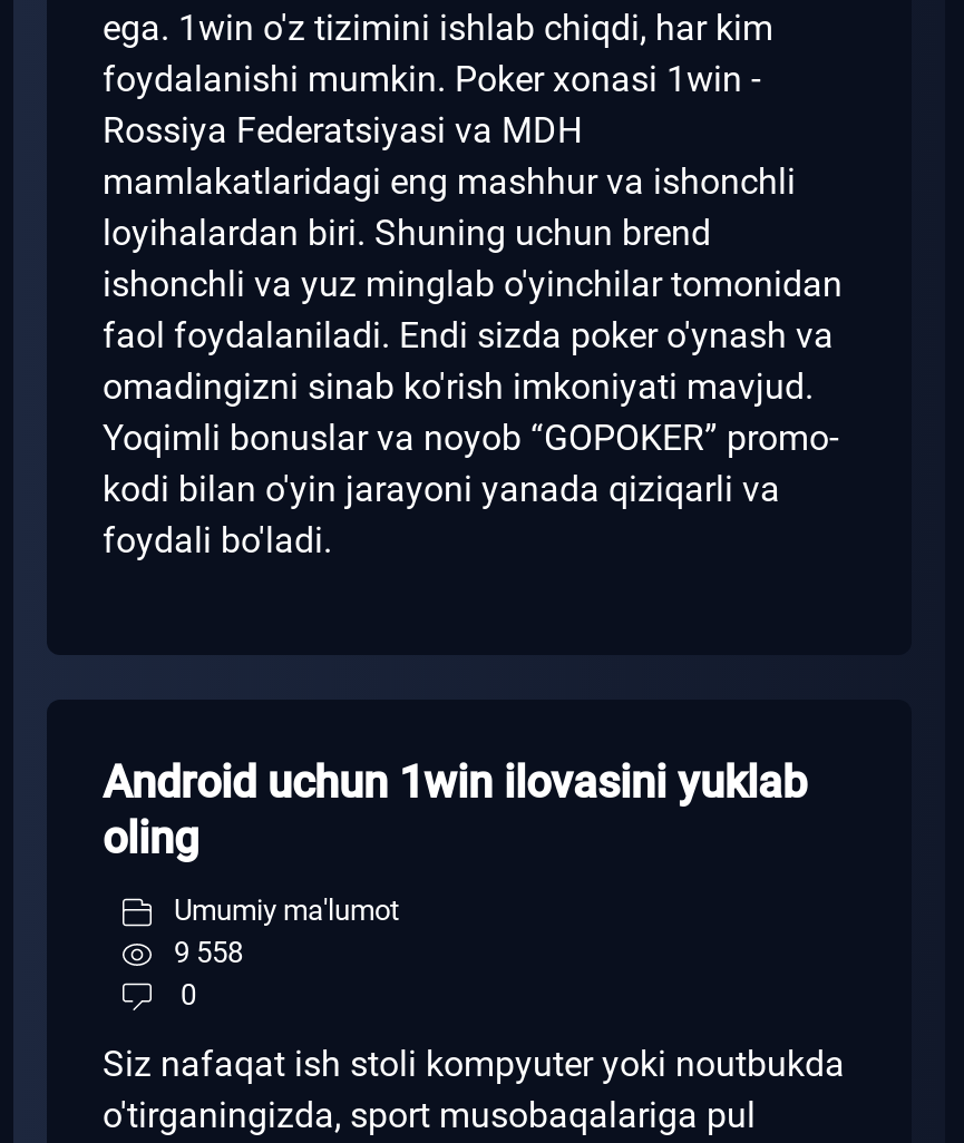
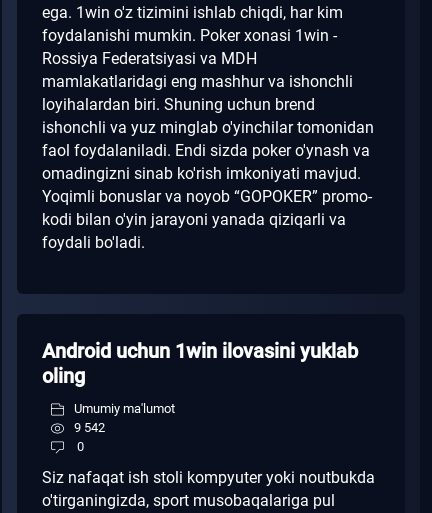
[174,936,243,969] 9 558 -> [74,420,105,435] 9 542

